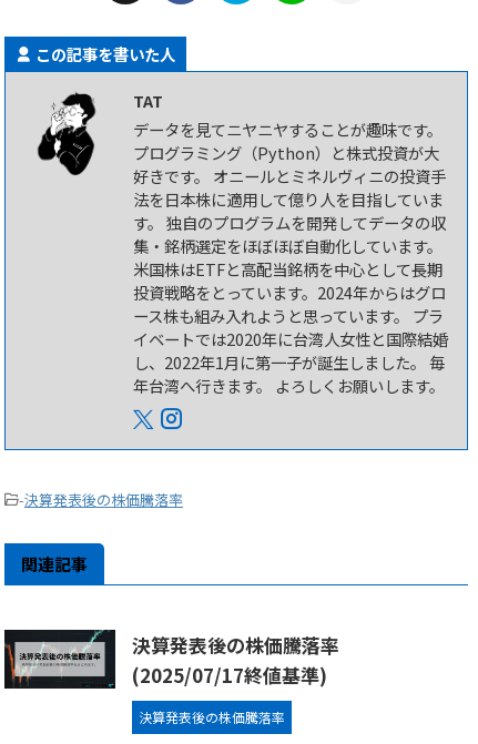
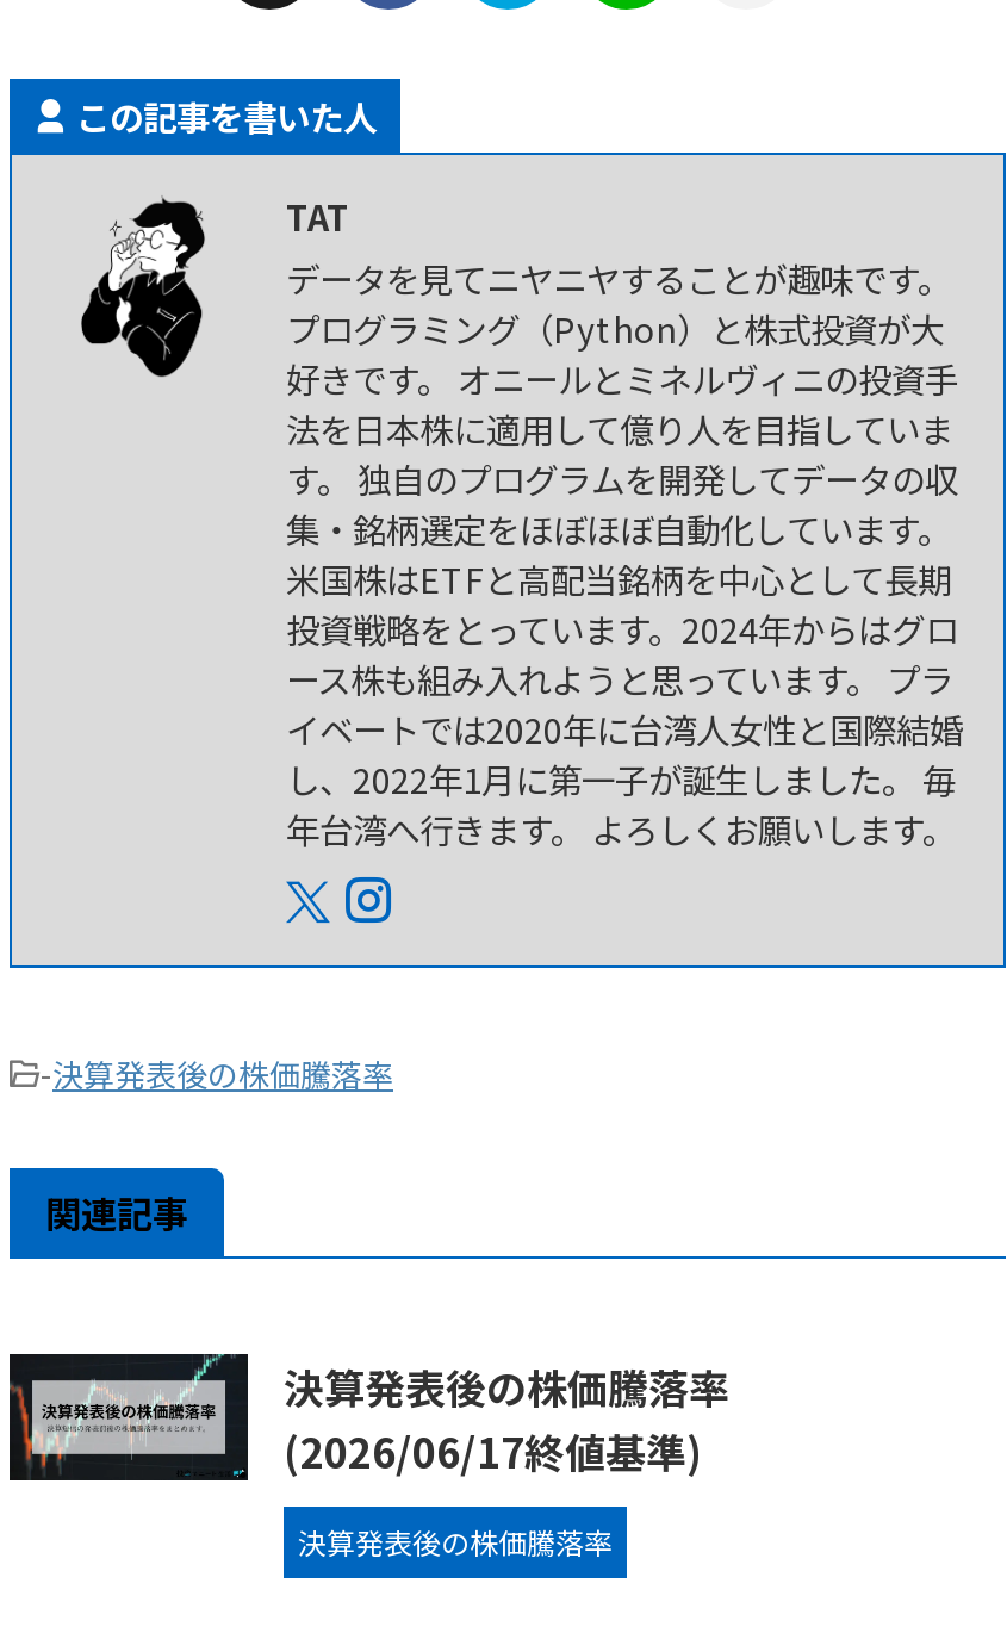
[132,661,327,689] (2025/07/17終値基準) -> [284,1422,703,1481] (2026/06/17終値基準)

